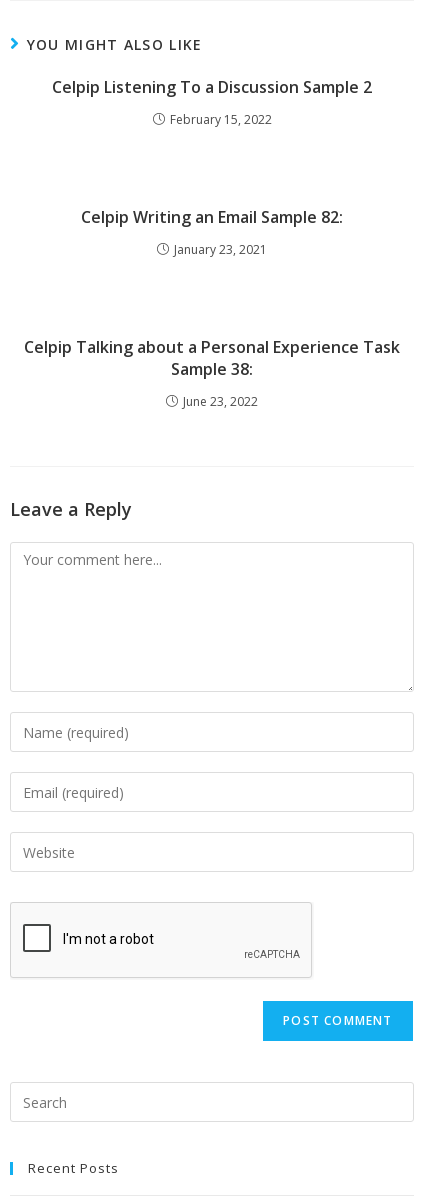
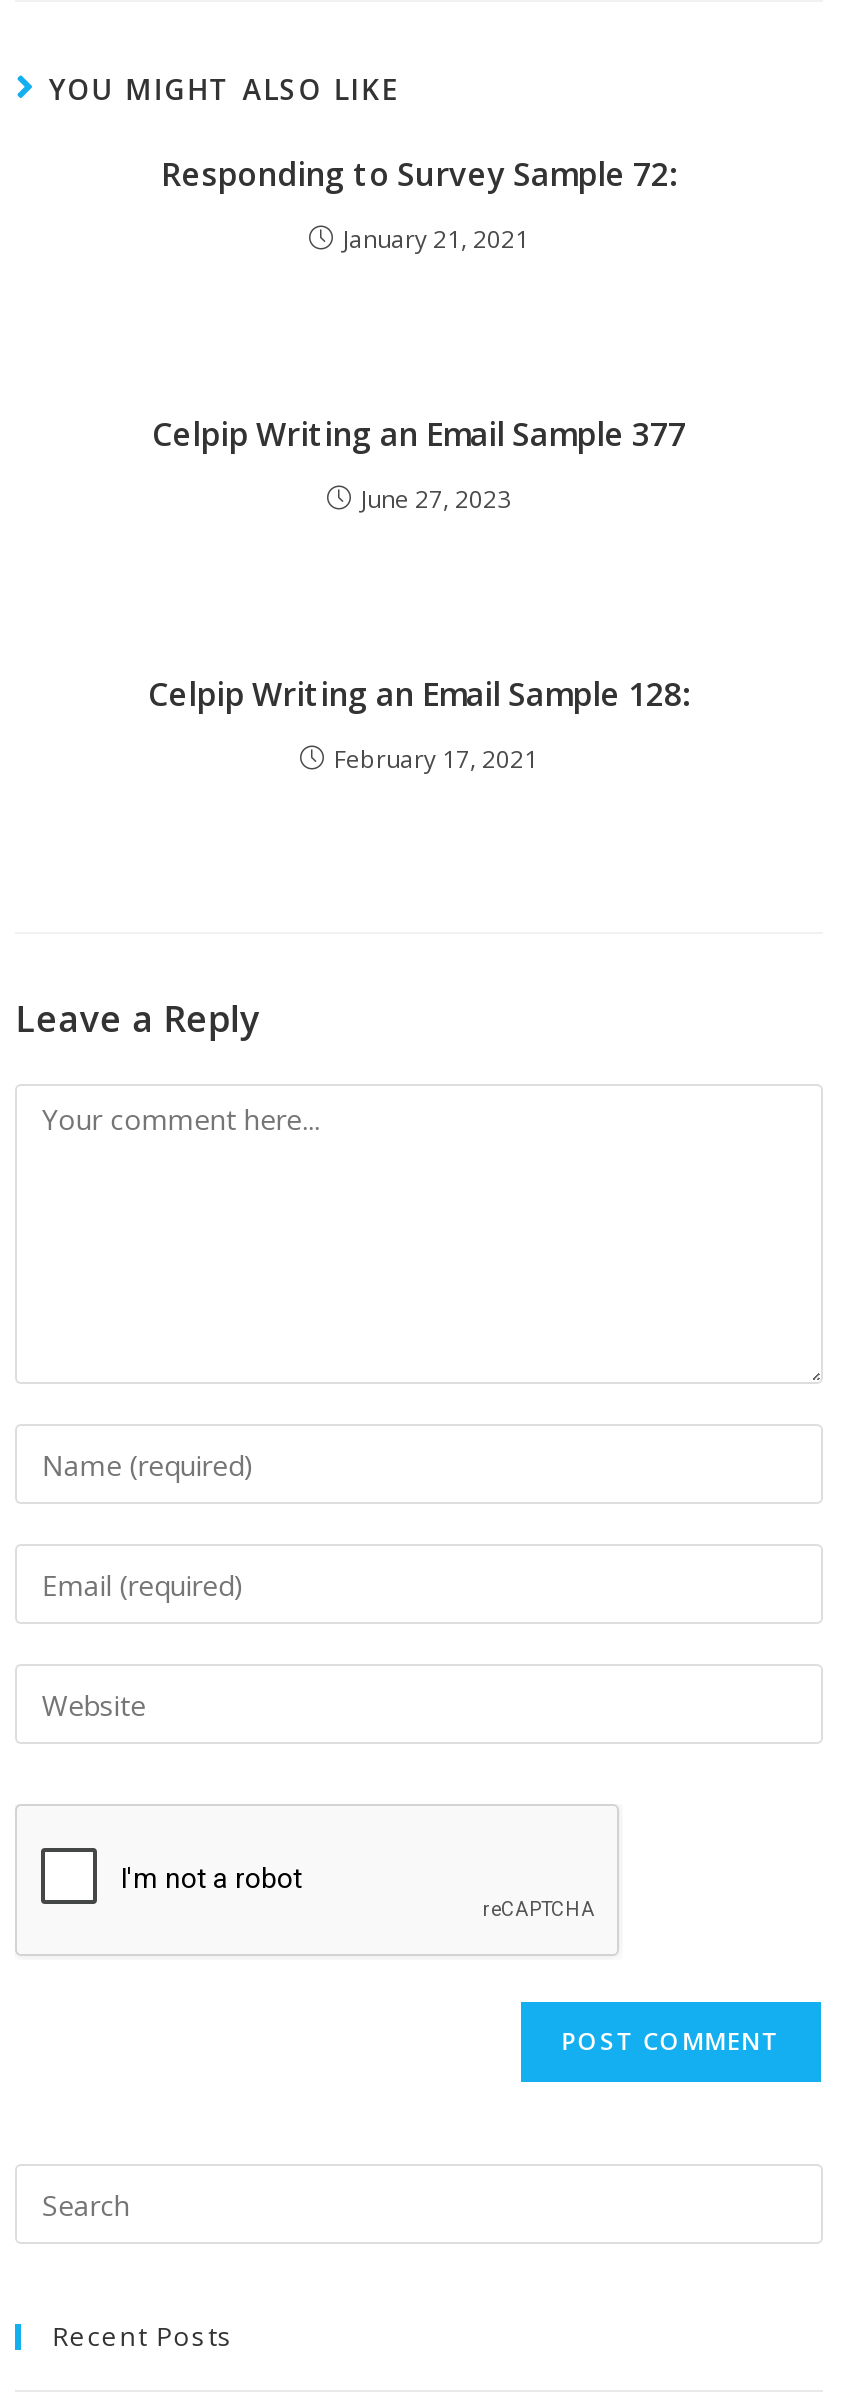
[52,76,372,98] Celpip Listening To a Discussion Sample 2 -> [161,152,677,196] Responding to Survey Sample 72:
[169,111,271,128] February 15, 2022 -> [343,222,529,256] January 21, 2021
[81,206,343,228] Celpip Writing an Email Sample 82: -> [152,412,686,456] Celpip Writing an Email Sample 377
[174,241,267,258] January 23, 2021 -> [361,482,511,516] June 27, 2023
[24,336,400,380] Celpip Talking about a Personal Experience Task | Sample 38: -> [148,672,690,716] Celpip Writing an Email Sample 128:
[183,393,258,410] June 23, 2022 -> [334,742,538,776] February 17, 2021

